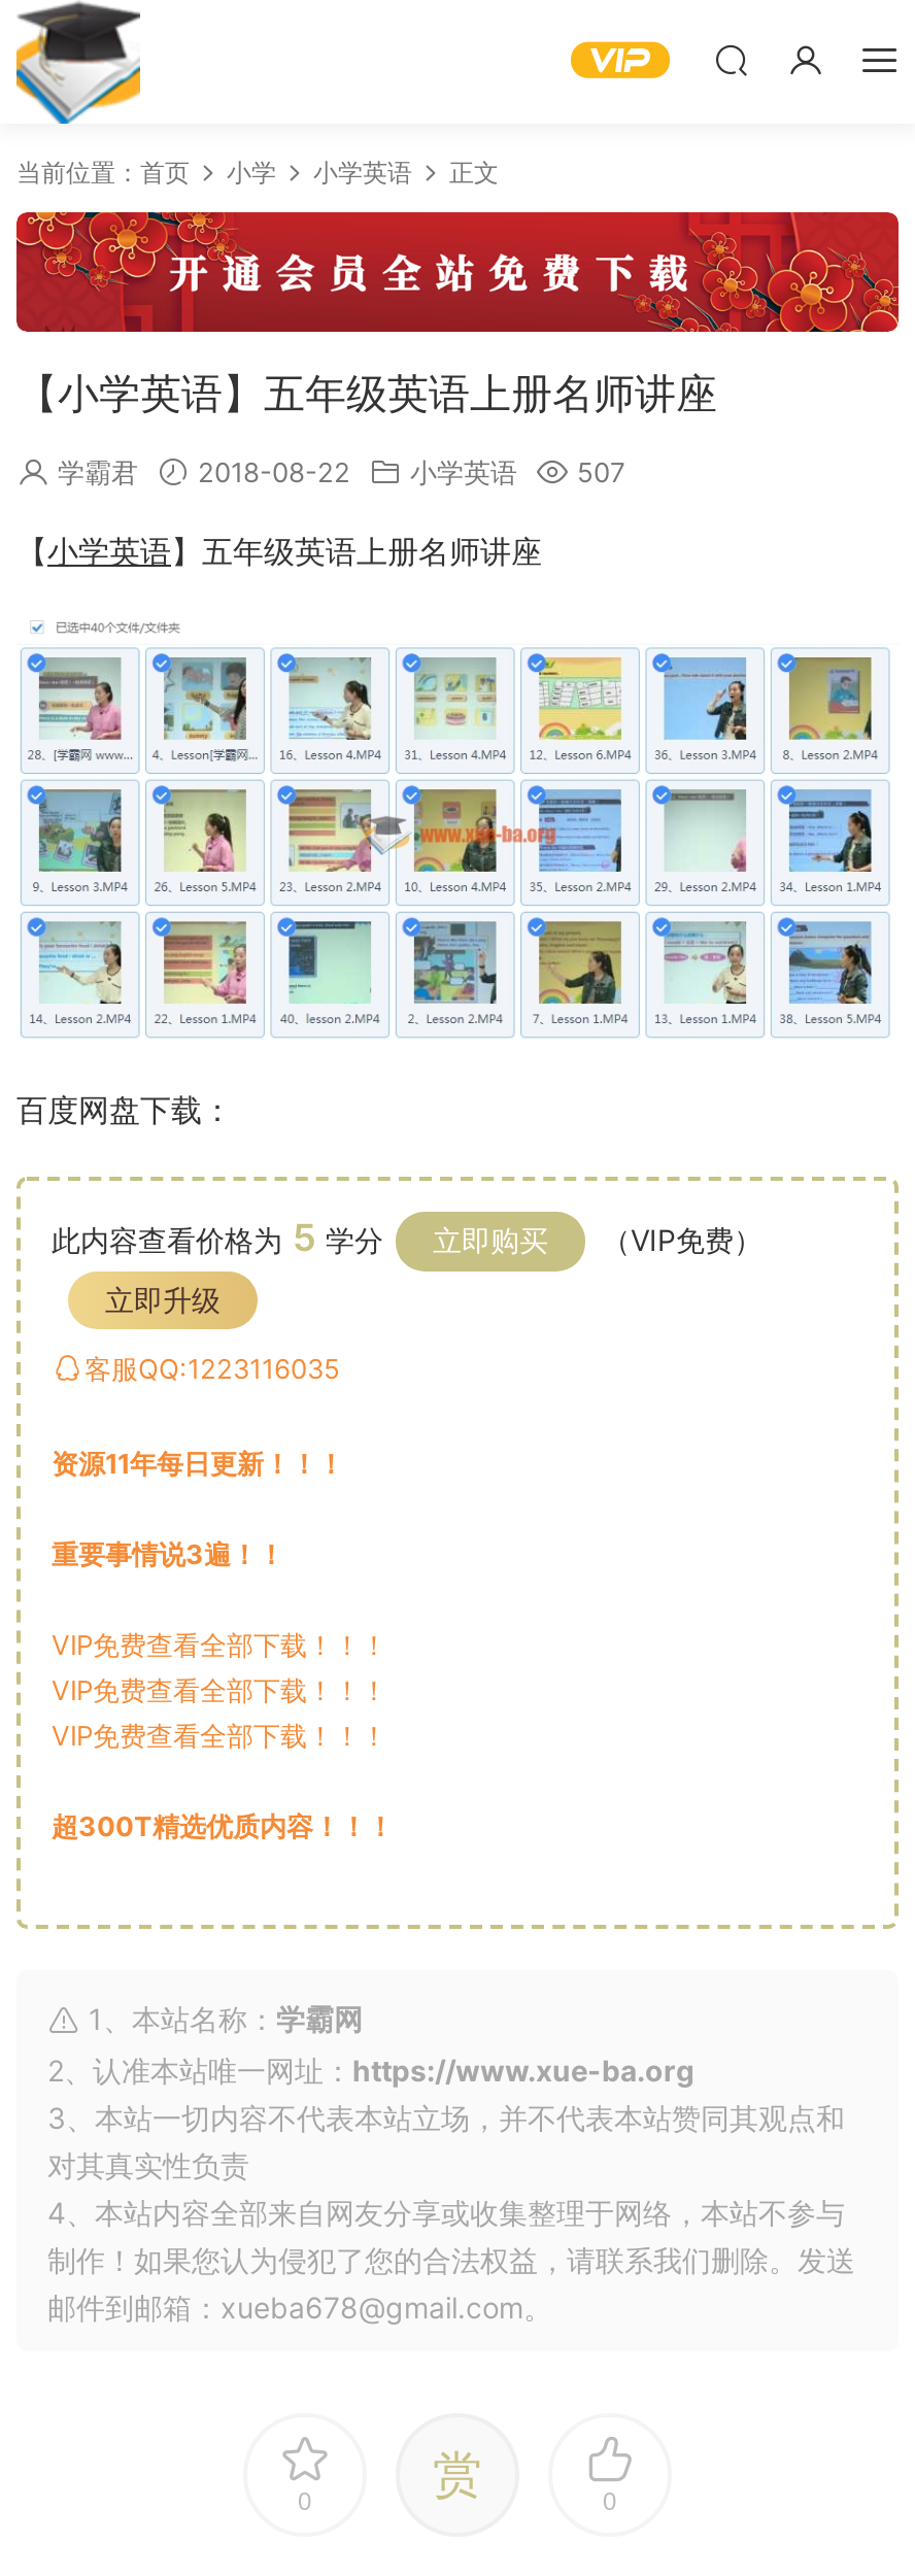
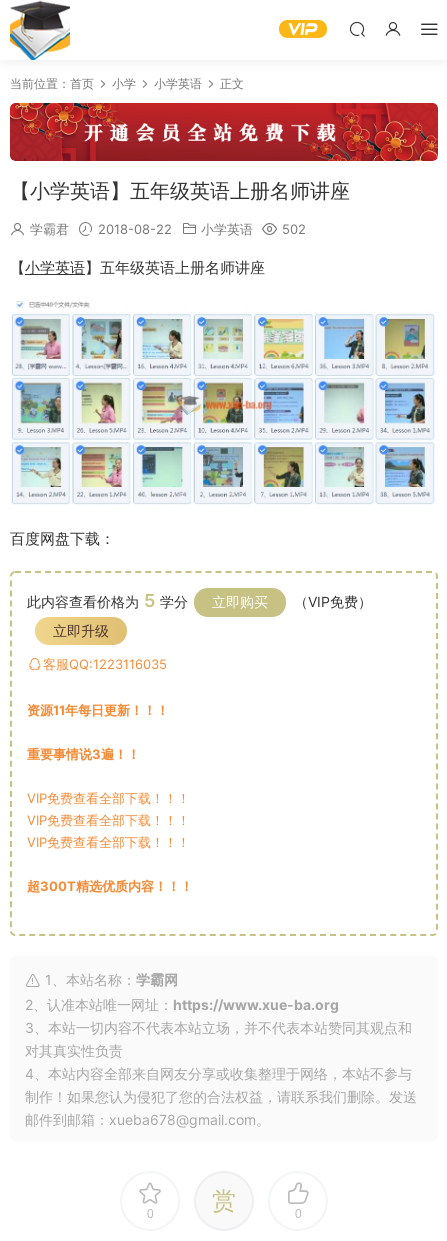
[58,456,624,489] 学霸君 2018-08-22 小学英语 507 -> [30,221,306,237] 学霸君 2018-08-22 小学英语 502

